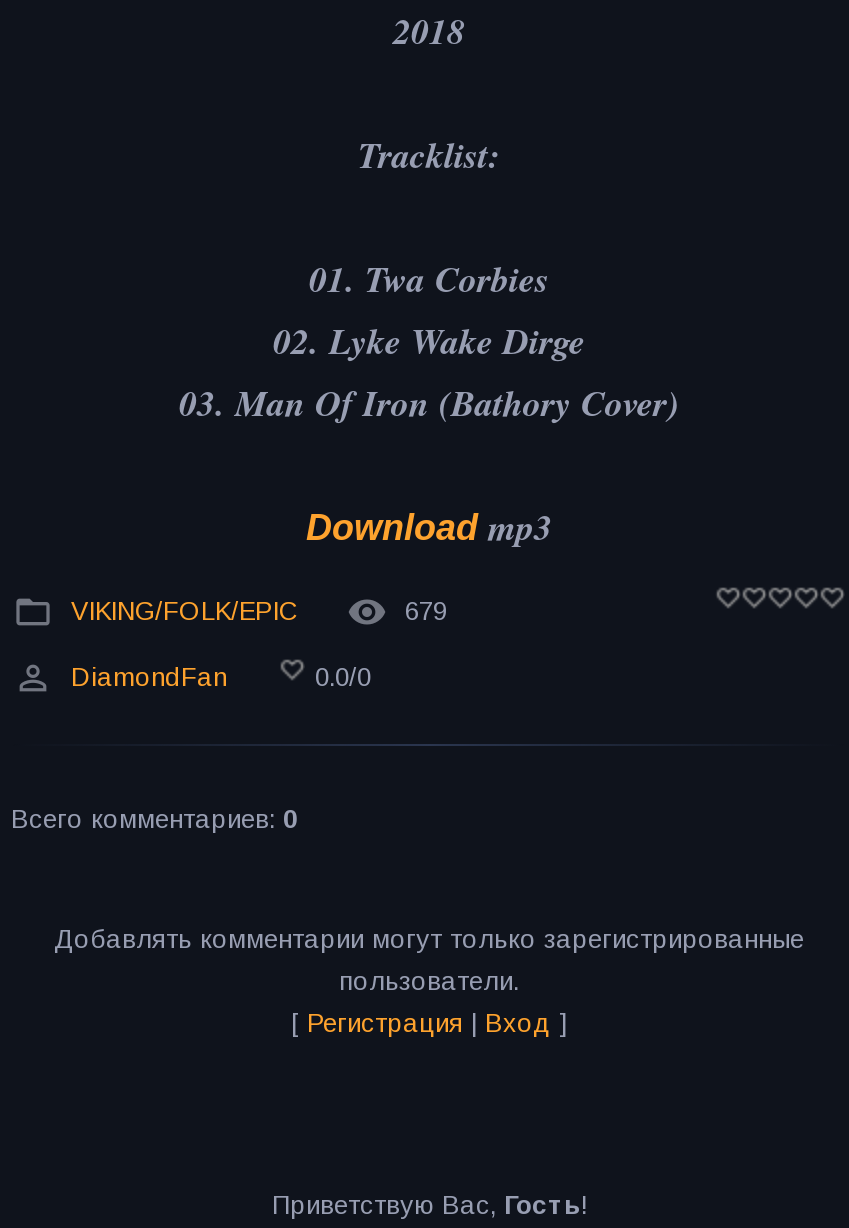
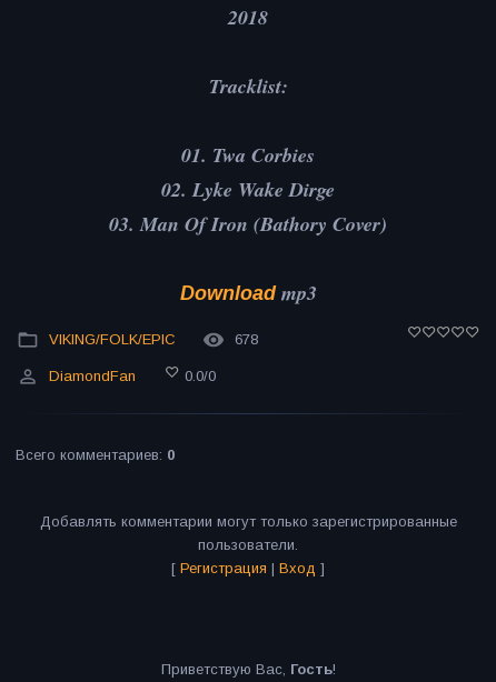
[405,596,447,626] 679 -> [235,331,258,348] 678

